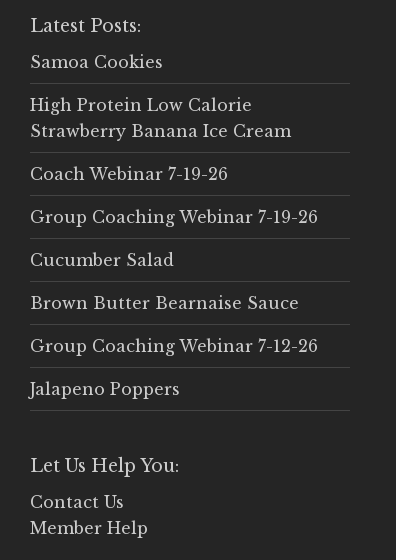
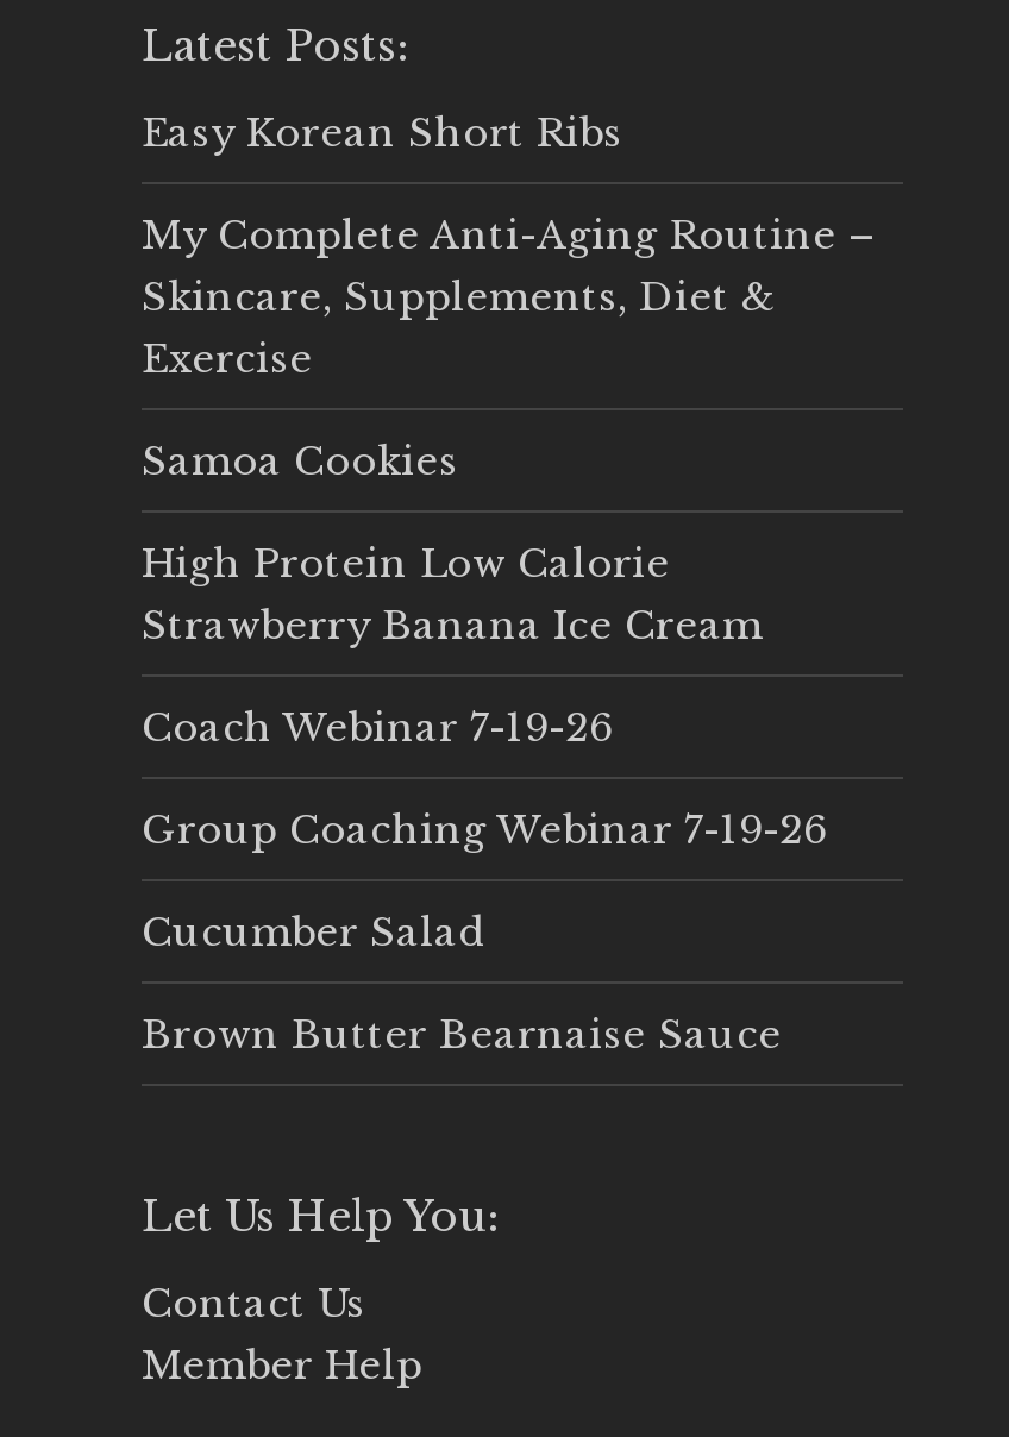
none -> [142,108,875,382] Easy Korean Short Ribs | My Complete Anti-Aging Routine – | Skincare, Supplements, Diet & | Exercise
moved [30,52,318,313] -> [142,437,827,1058]: Samoa Cookies | High Protein Low Calorie | Strawberry Banana Ice Cream | Coach Webinar 7-19-26 | Group Coaching Webinar 7-19-26 | Cucumber Salad | Brown Butter Bearnaise Sauce
[30,336,318,399] Group Coaching Webinar 7-12-26 | Jalapeno Poppers -> none

